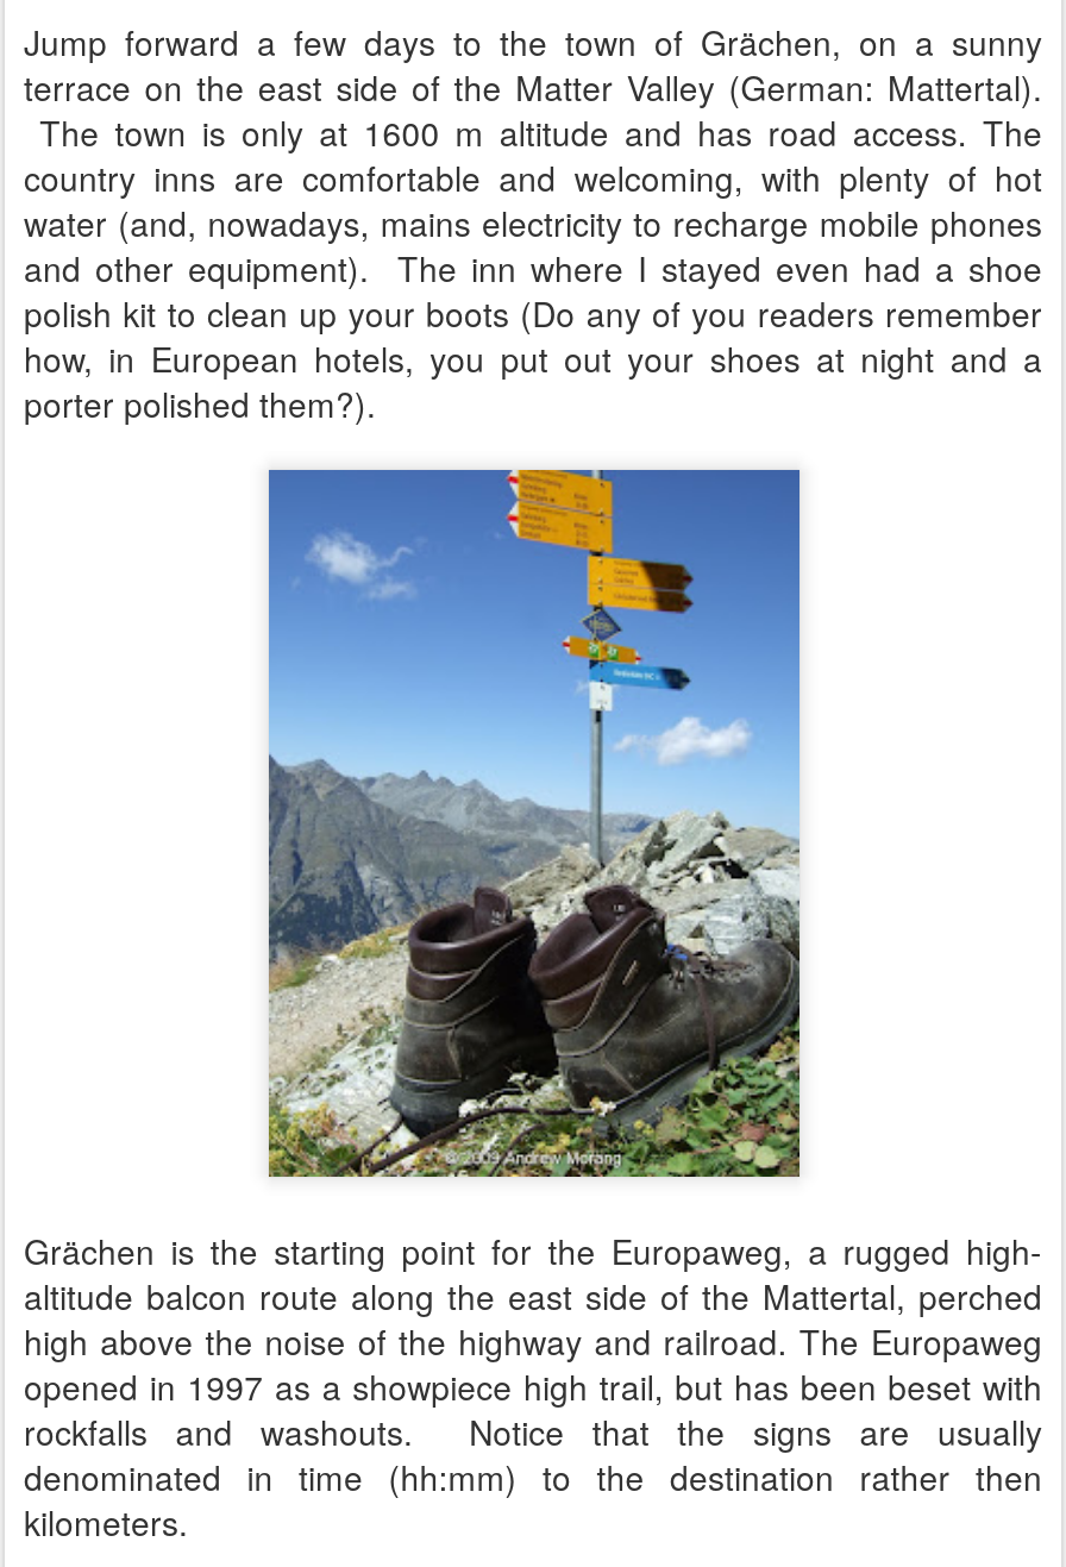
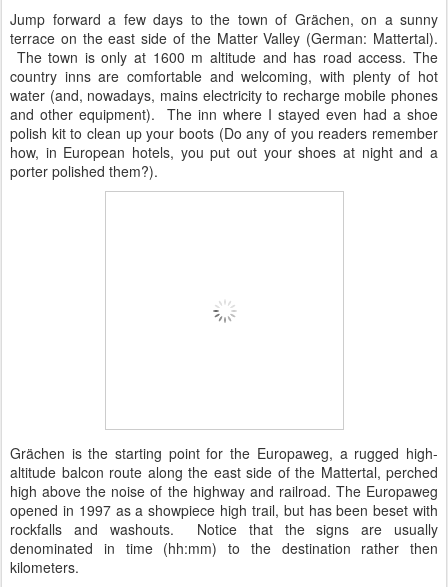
[266,468,804,1181] [image] -> none

